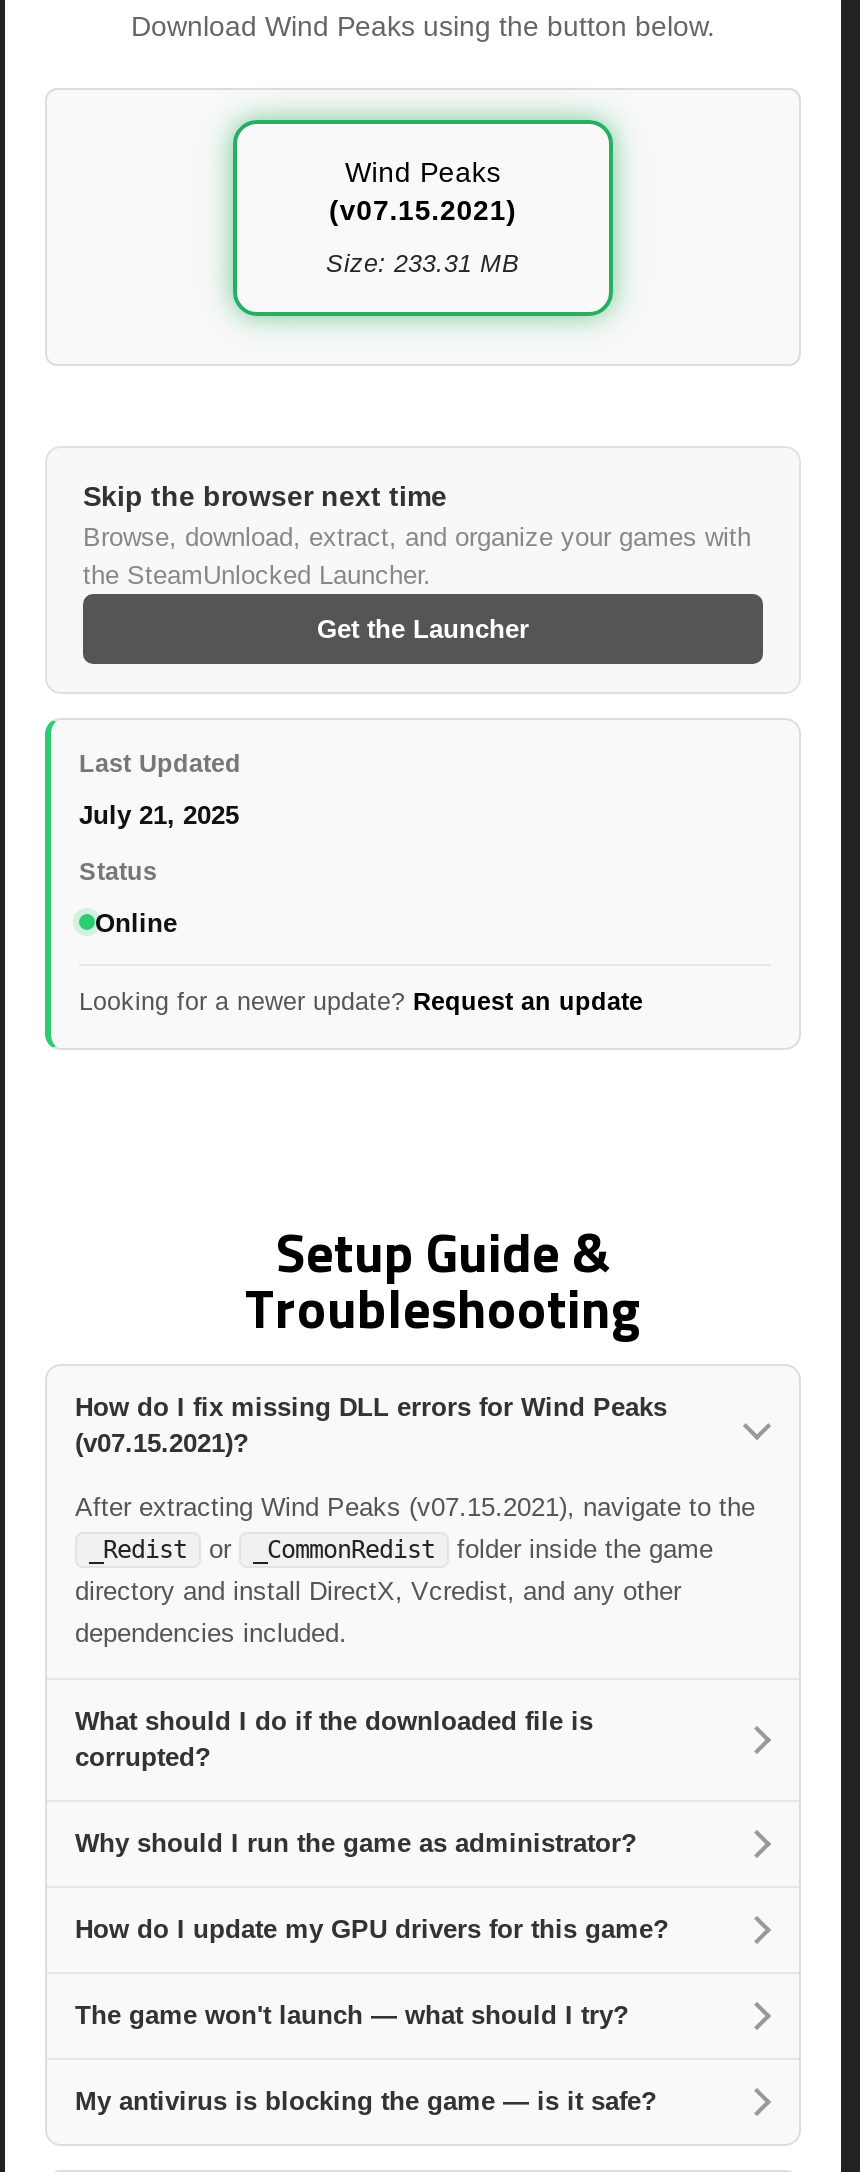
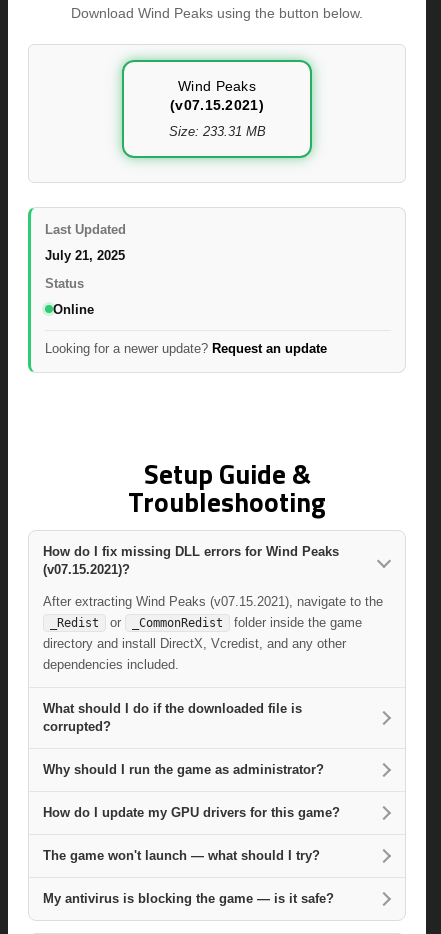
[83,479,751,643] Skip the browser next time | Browse, download, extract, and organize your games with | the SteamUnlocked Launcher. | Get the Launcher -> none

